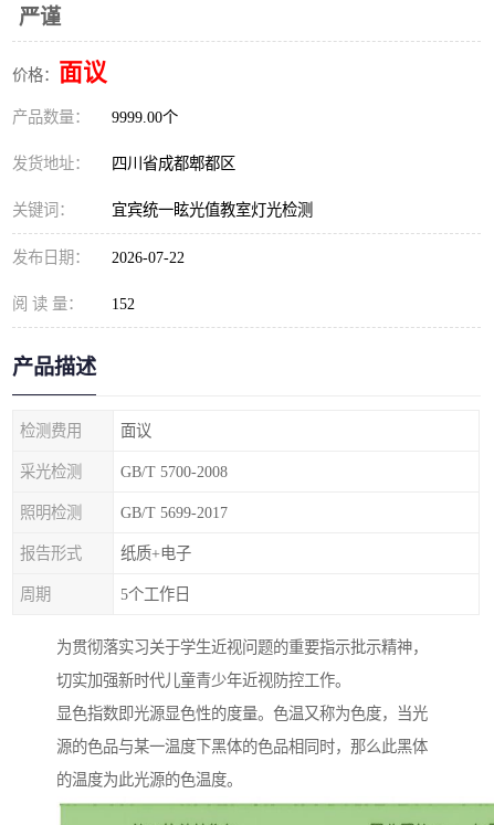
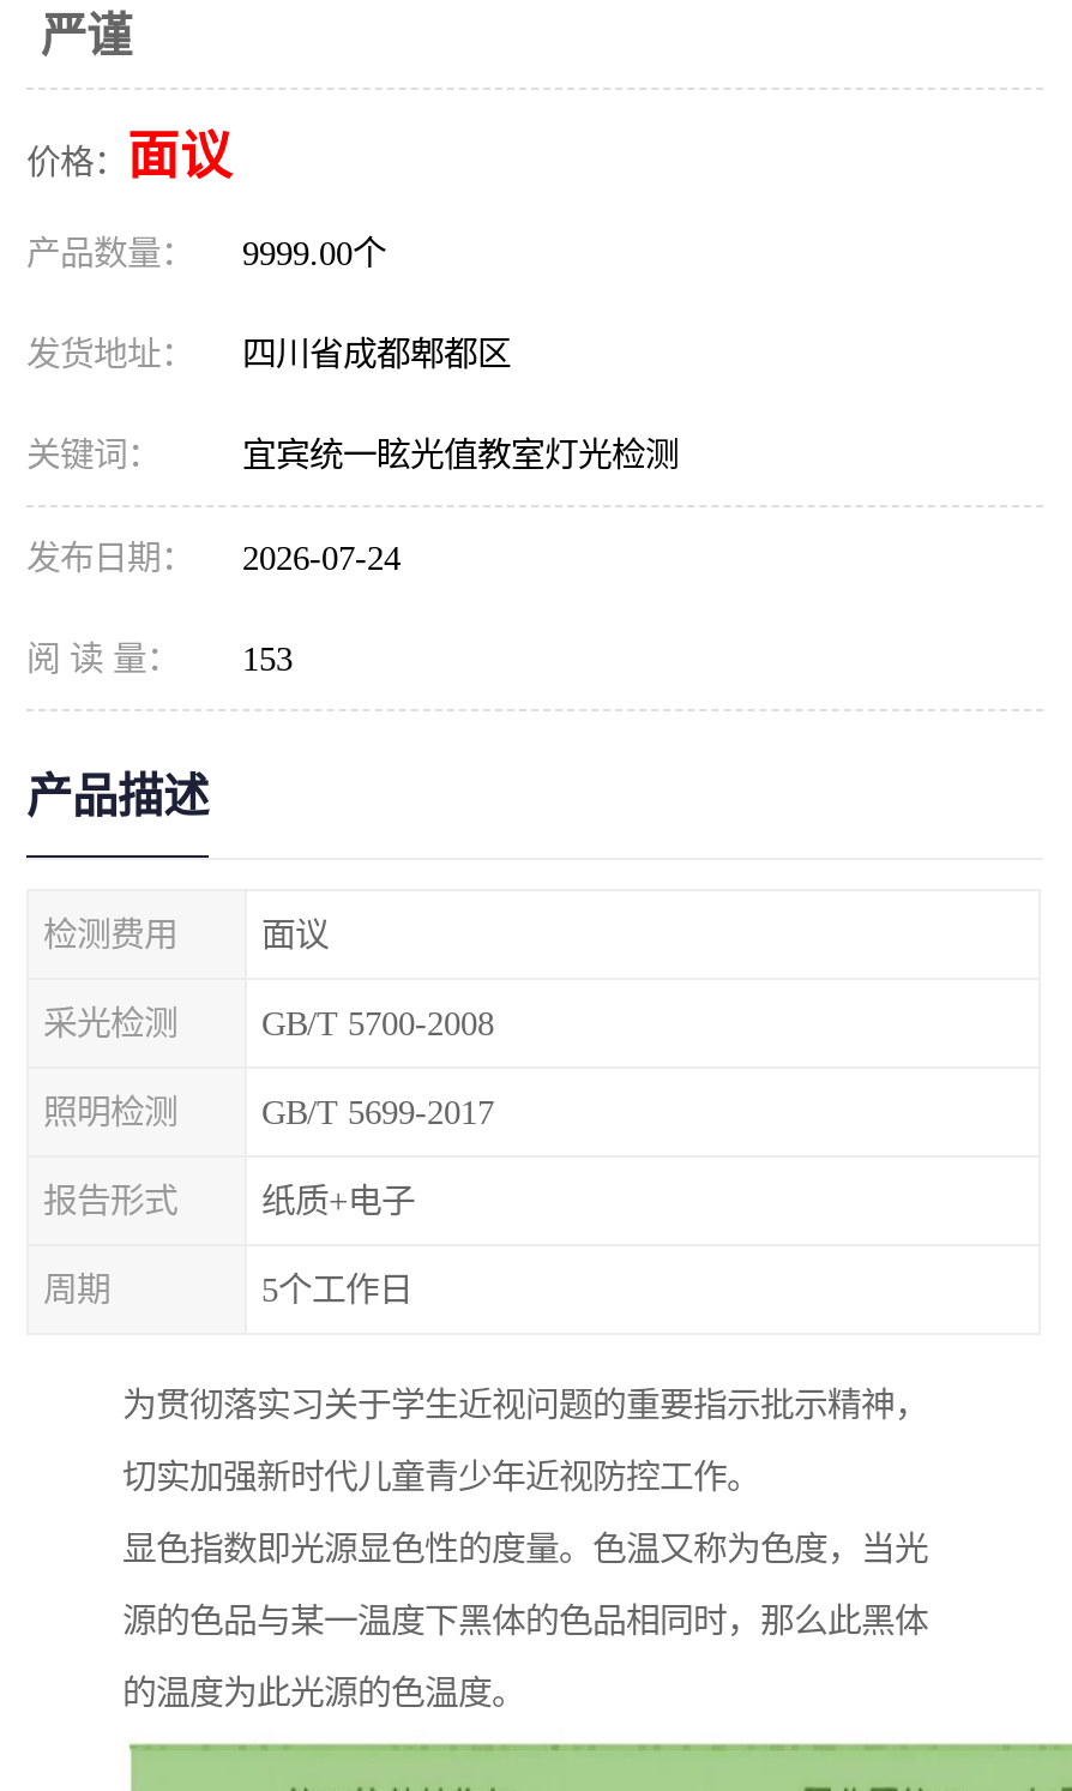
[12,248,185,266] 发布日期： 2026-07-22 -> [26,539,401,577] 发布日期： 2026-07-24
[12,295,135,313] 阅 读 量： 152 -> [26,639,293,678] 阅 读 量： 153

